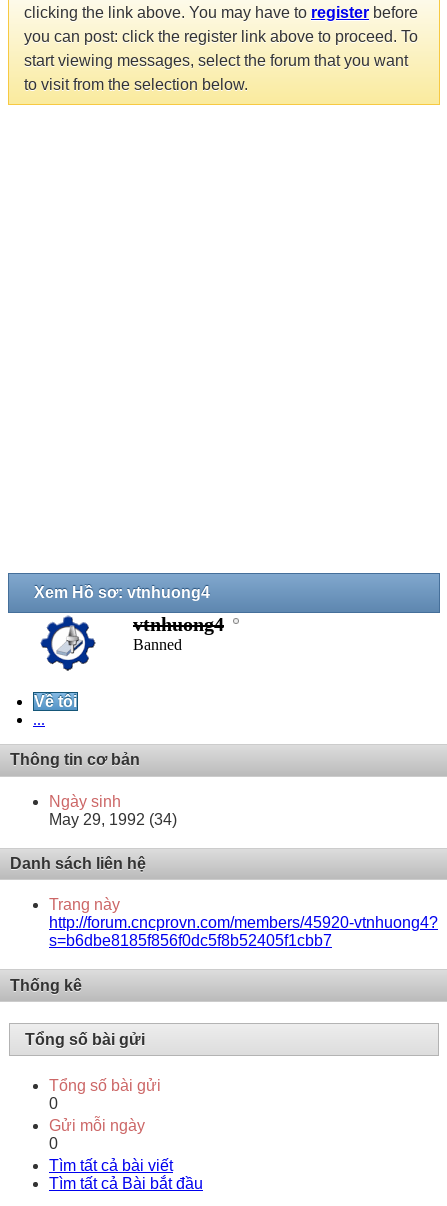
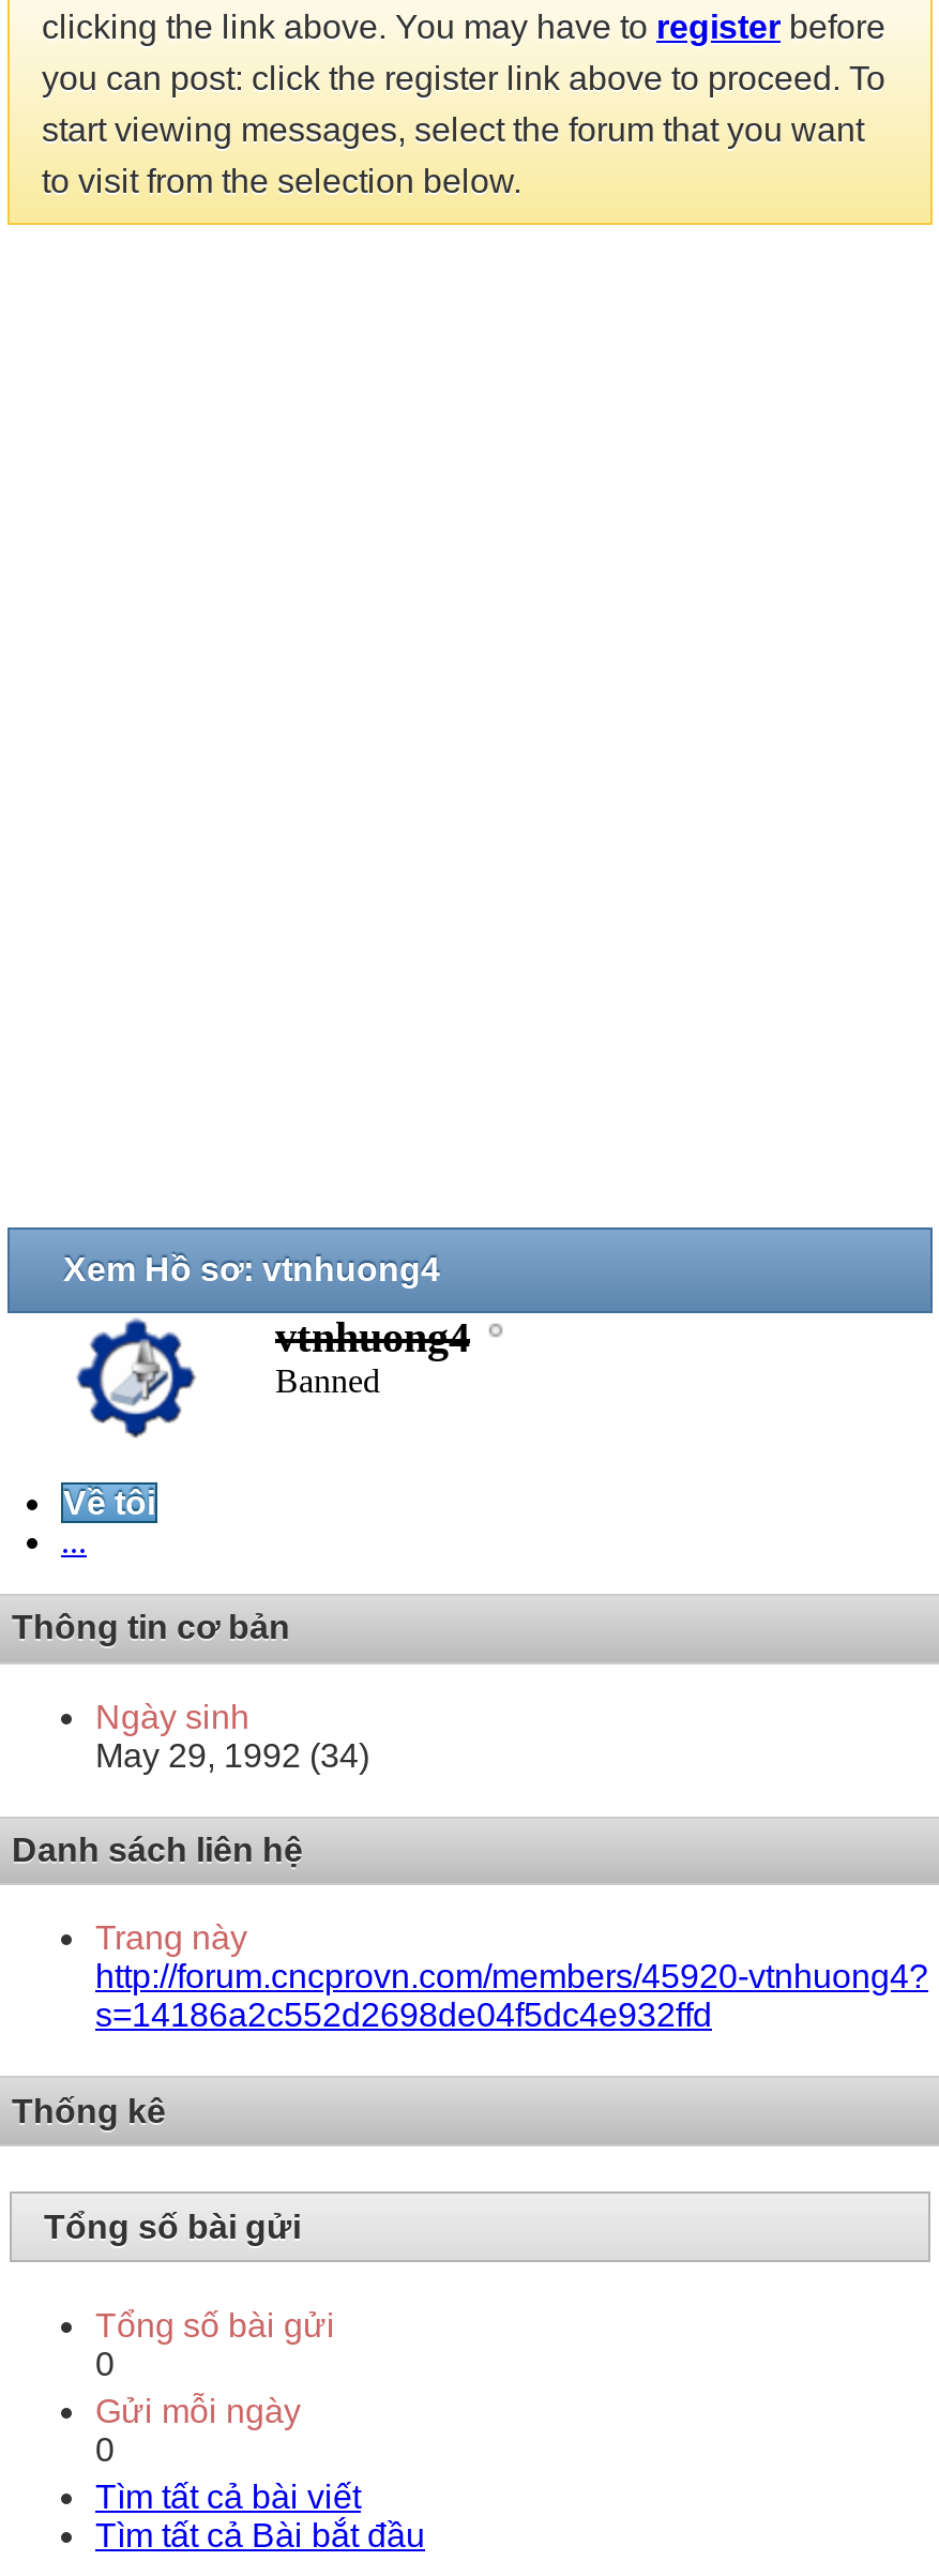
[49,932,332,949] s=b6dbe8185f856f0dc5f8b52405f1cbb7 -> [95,1997,712,2034] s=14186a2c552d2698de04f5dc4e932ffd

